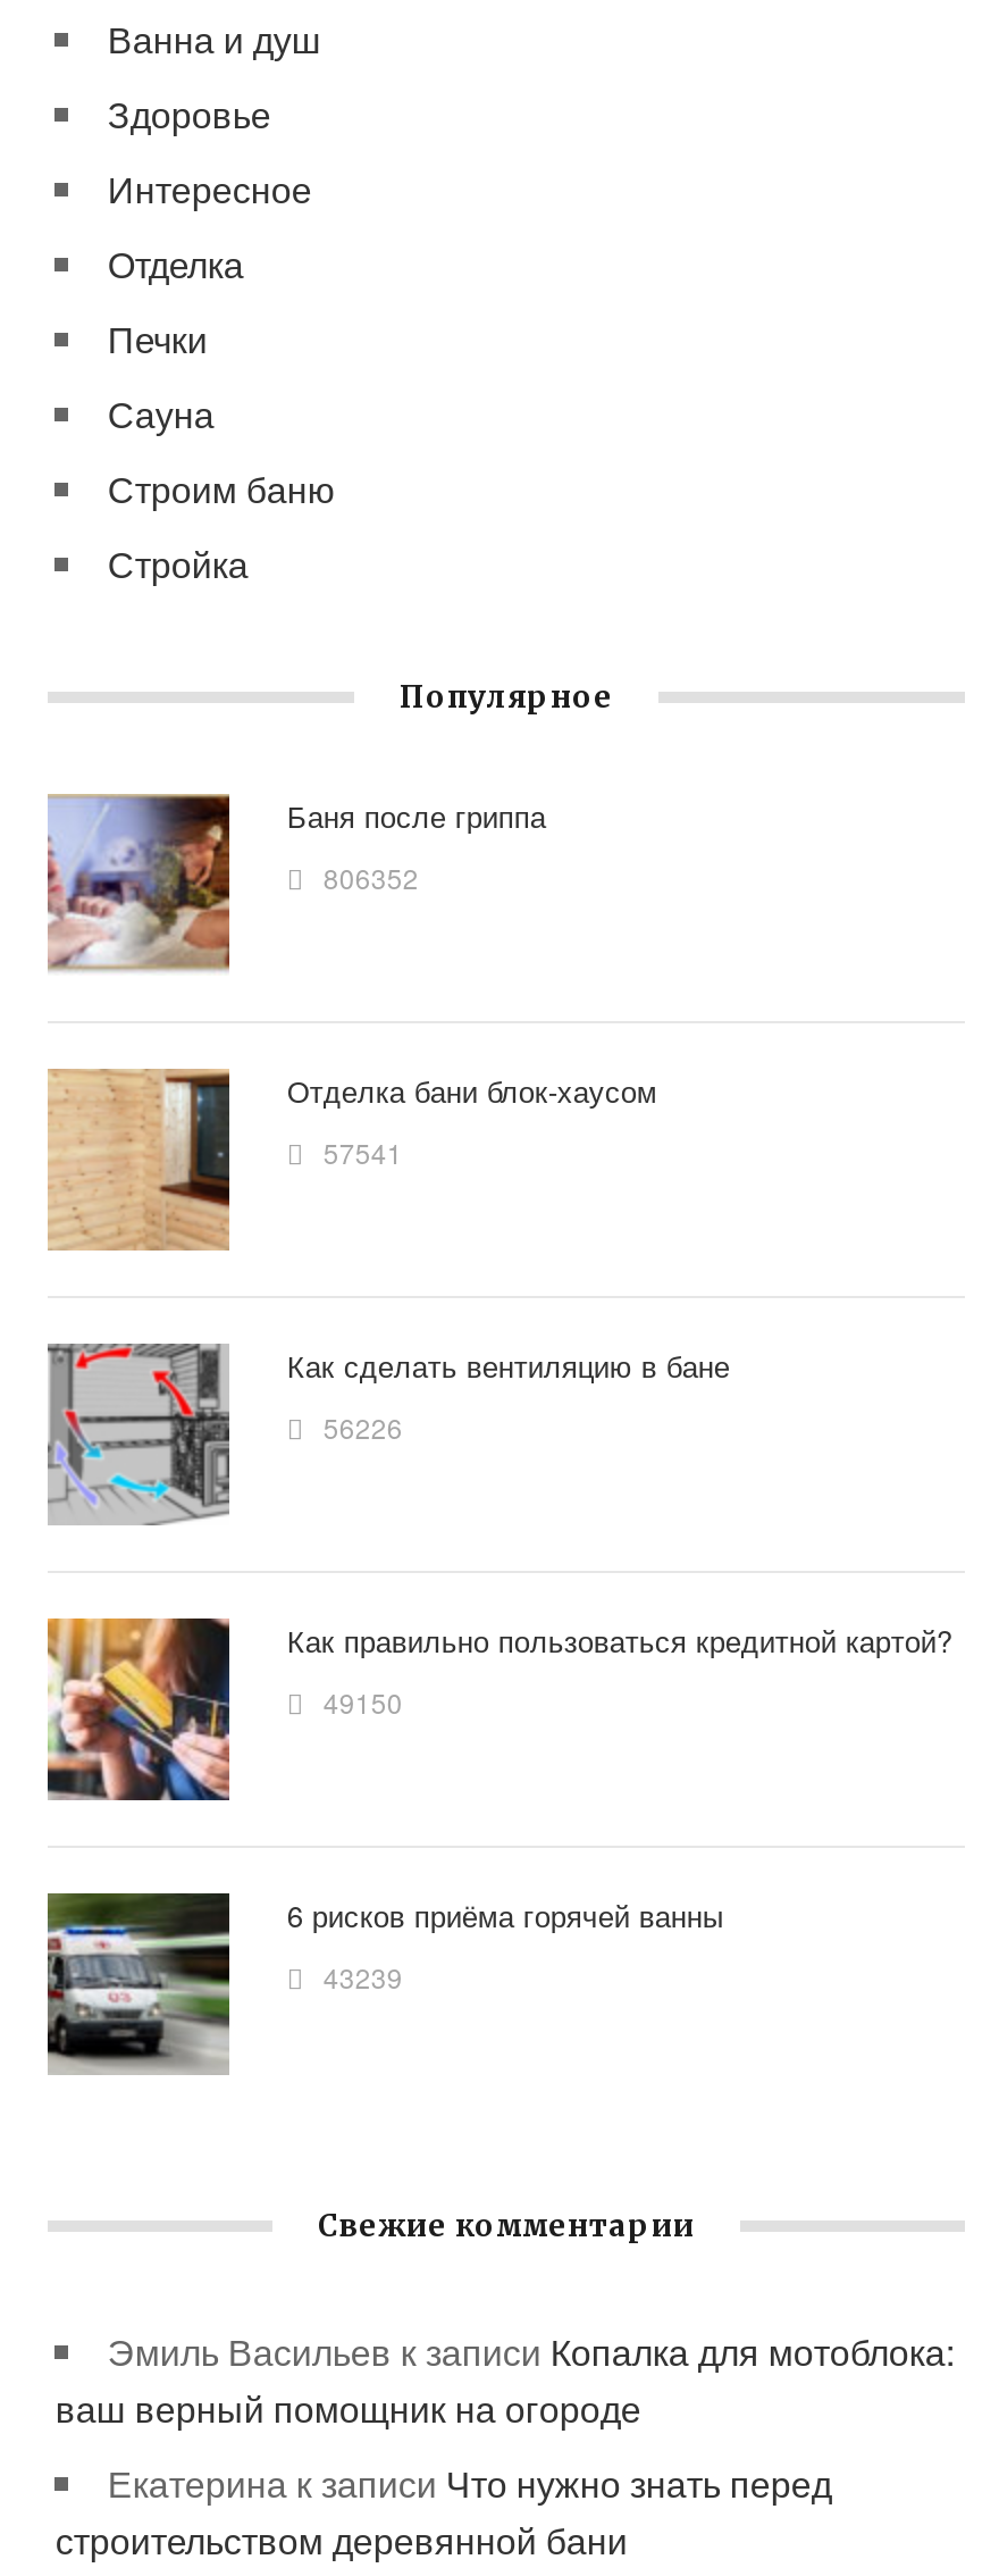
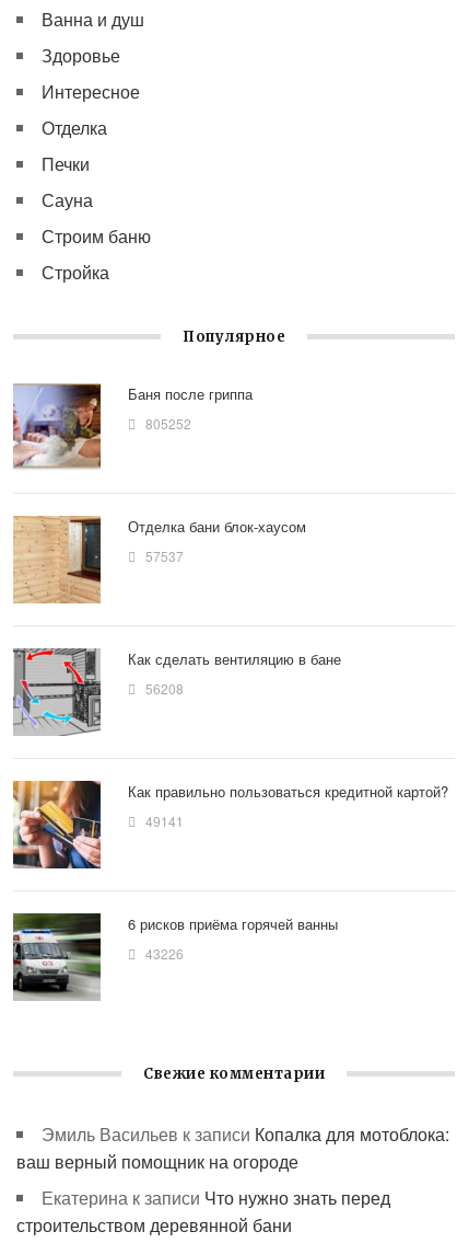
[303,857,419,895] 806352 -> [136,414,192,432] 805252
[303,1131,403,1170] 57541 -> [136,546,184,565] 57537
[303,1406,403,1445] 56226 -> [136,679,184,697] 56208
[303,1681,403,1720] 49150 -> [136,811,184,830] 49141
[303,1956,403,1995] 43239 -> [136,944,184,962] 43226

